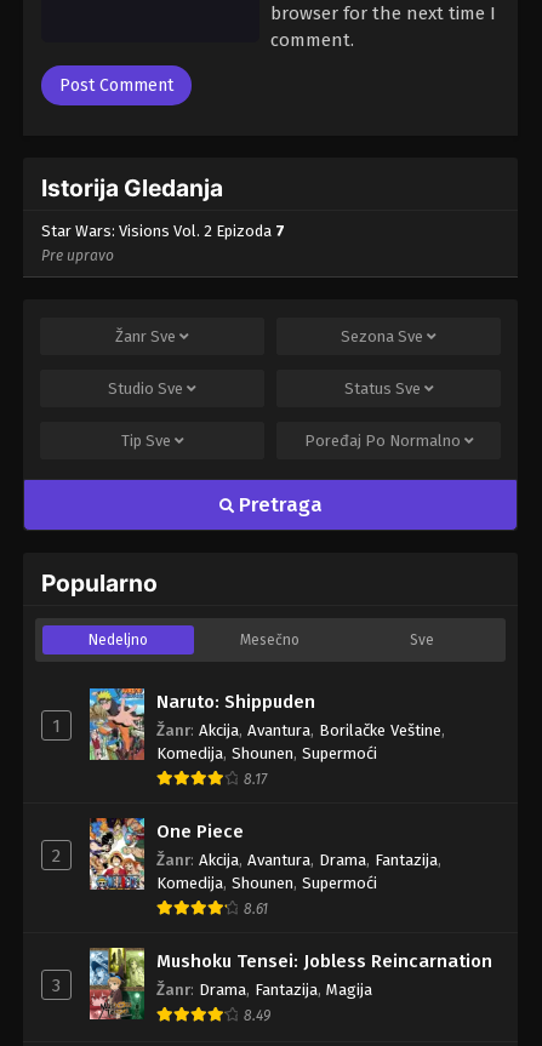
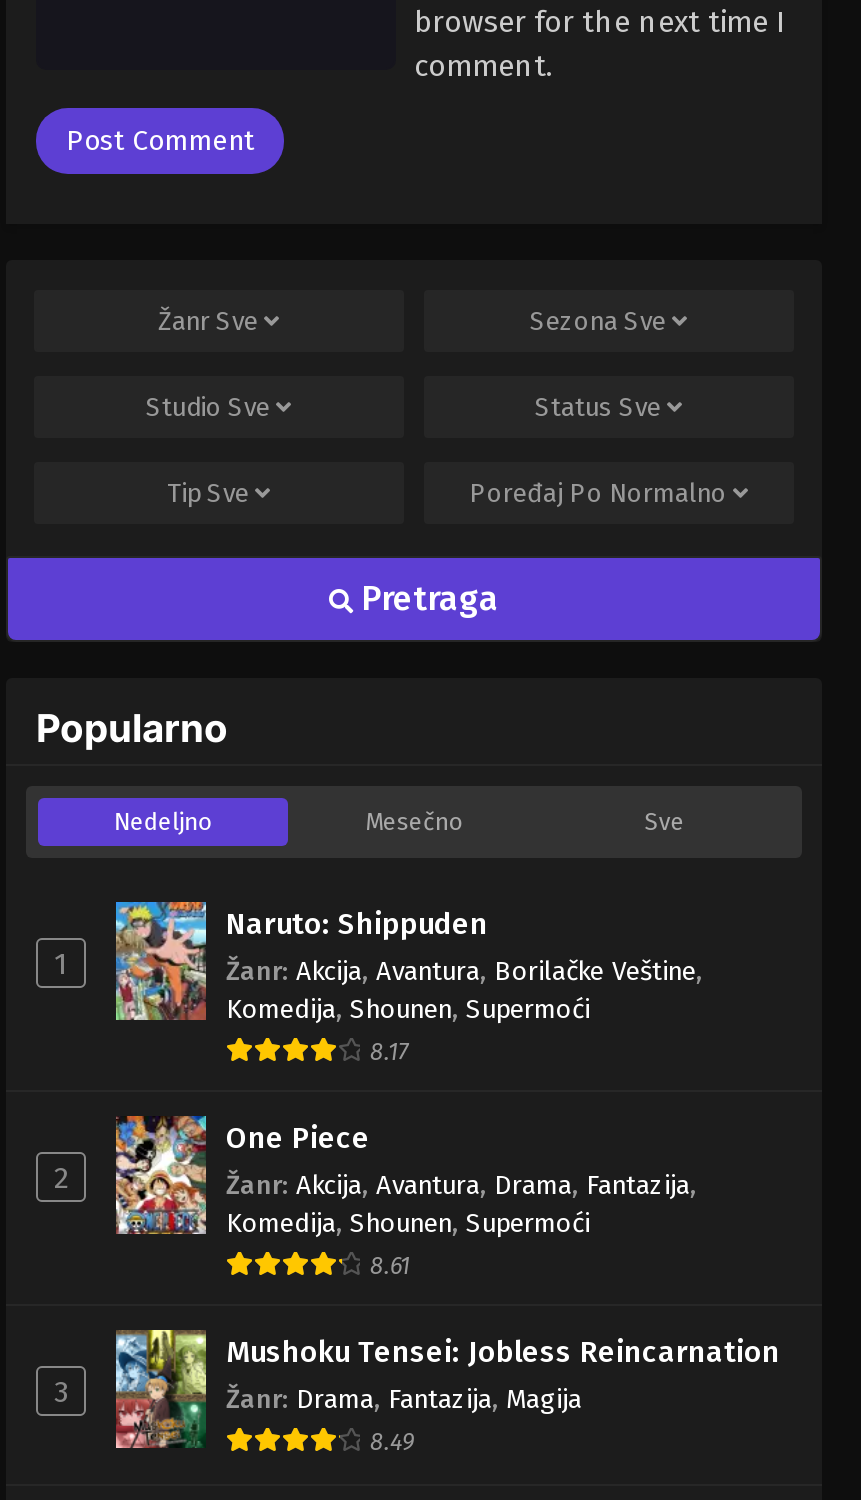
[41,174,285,265] Istorija Gledanja | Star Wars: Visions Vol. 2 Epizoda 7 | Pre upravo -> none

